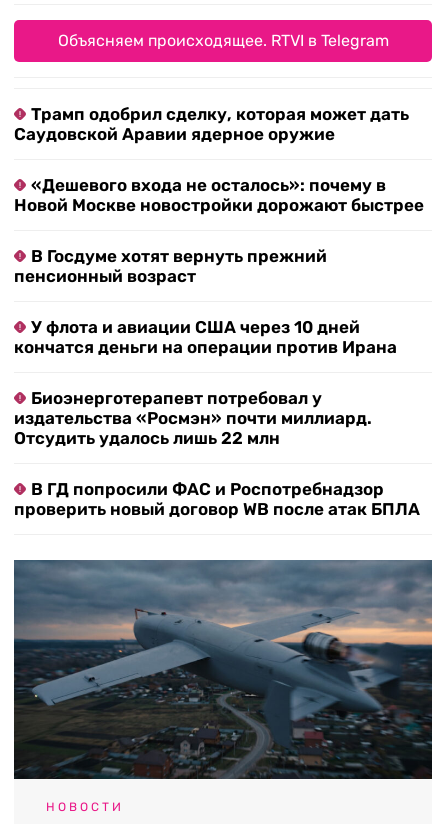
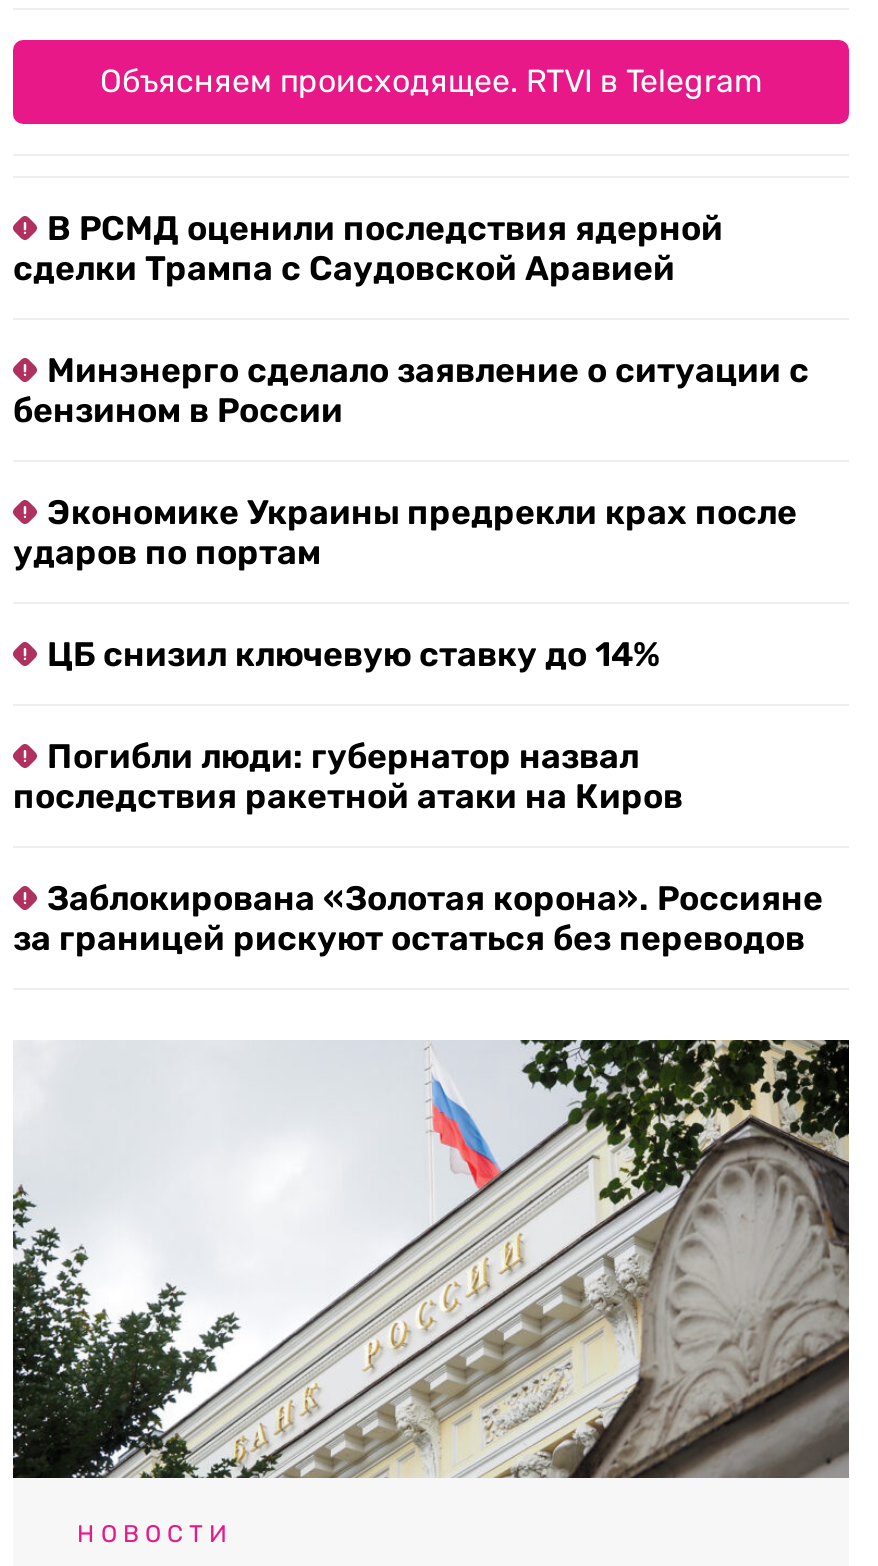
[14,104,409,144] Трамп одобрил сделку, которая может дать | Саудовской Аравии ядерное оружие -> [13,208,723,288] В РСМД оценили последствия ядерной | сделки Трампа с Саудовской Аравией
[14,175,424,215] «Дешевого входа не осталось»: почему в | Новой Москве новостройки дорожают быстрее -> [13,350,809,430] Минэнерго сделало заявление о ситуации с | бензином в России
[14,246,327,286] В Госдуме хотят вернуть прежний | пенсионный возраст -> [13,492,797,572] Экономике Украины предрекли крах после | ударов по портам
[14,317,397,357] У флота и авиации США через 10 дней | кончатся деньги на операции против Ирана -> [47,634,661,674] ЦБ снизил ключевую ставку до 14%
[14,388,372,448] Биоэнерготерапевт потребовал у | издательства «Росмэн» почти миллиард. | Отсудить удалось лишь 22 млн -> [13,736,683,816] Погибли люди: губернатор назвал | последствия ракетной атаки на Киров
[14,479,420,519] В ГД попросили ФАС и Роспотребнадзор | проверить новый договор WB после атак БПЛА -> [13,878,823,958] Заблокирована «Золотая корона». Россияне | за границей рискуют остаться без переводов
[13,559,432,780] [image] -> [11,1054,851,1480] [image]

